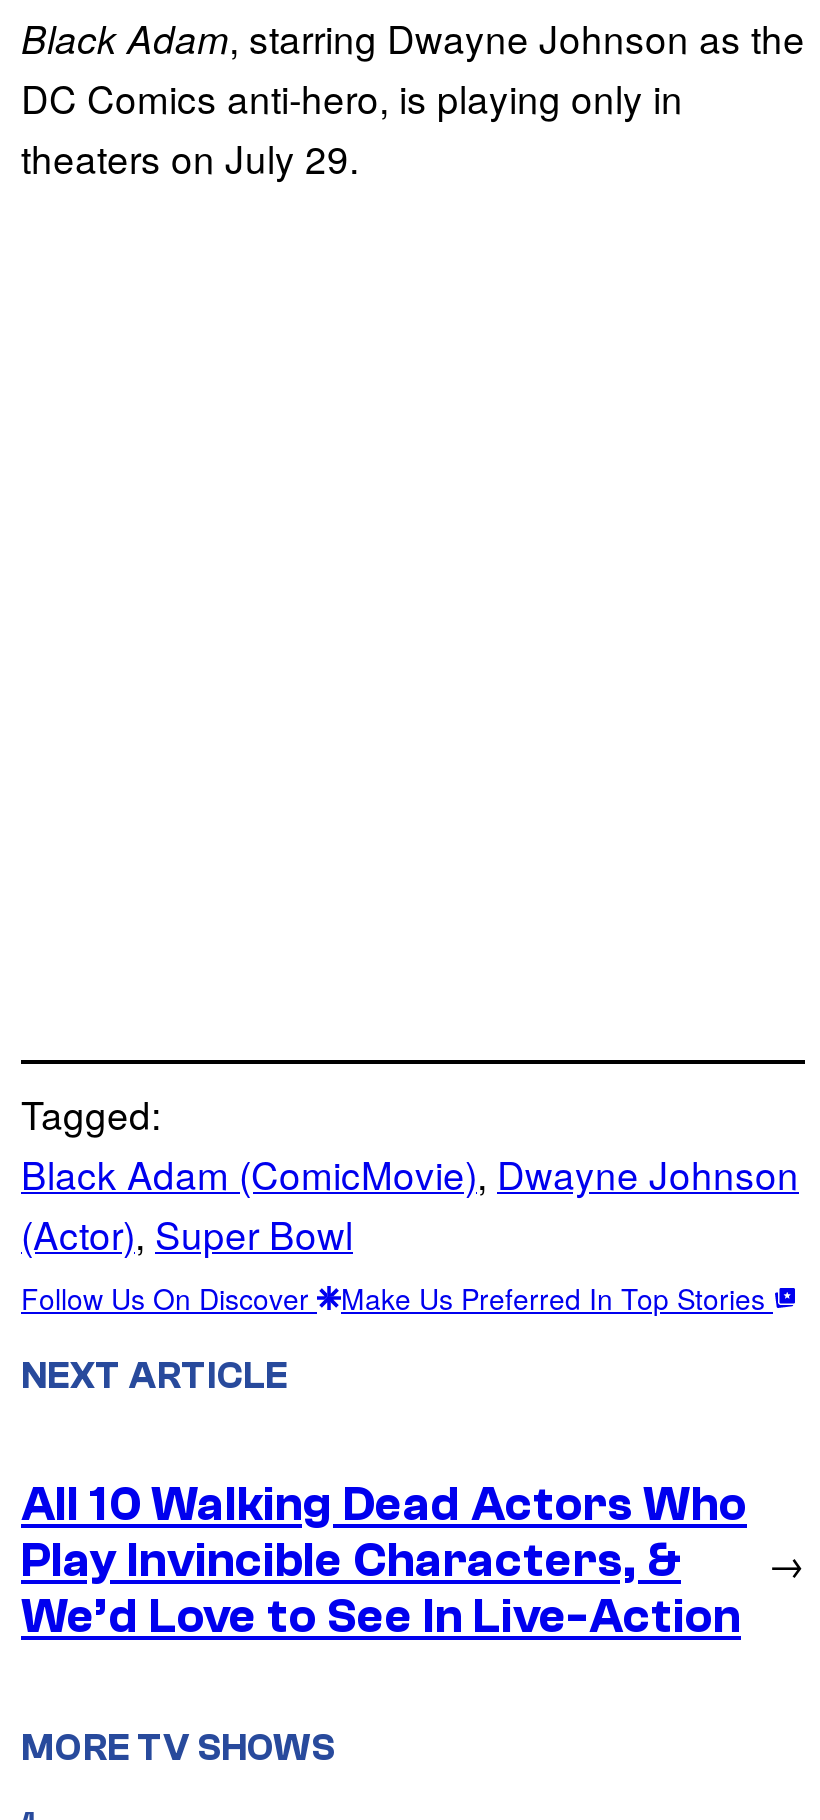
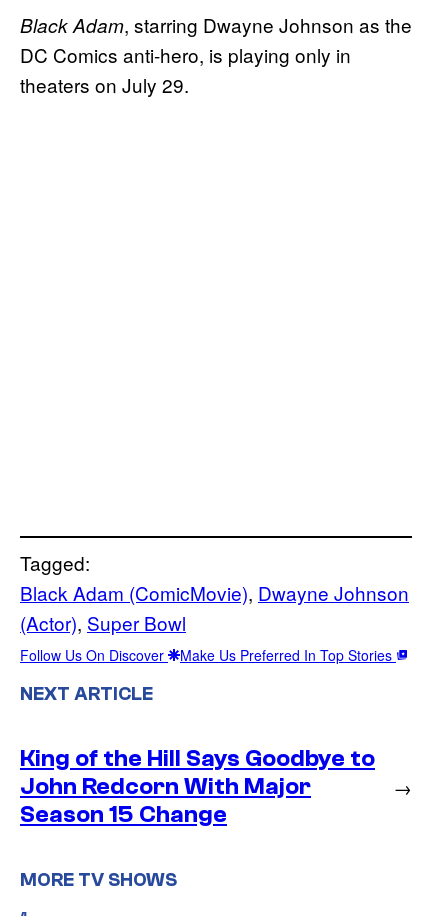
[21,1478,747,1644] All 10 Walking Dead Actors Who | Play Invincible Characters, & | We’d Love to See In Live-Action -> [20,745,375,828] King of the Hill Says Goodbye to | John Redcorn With Major | Season 15 Change

